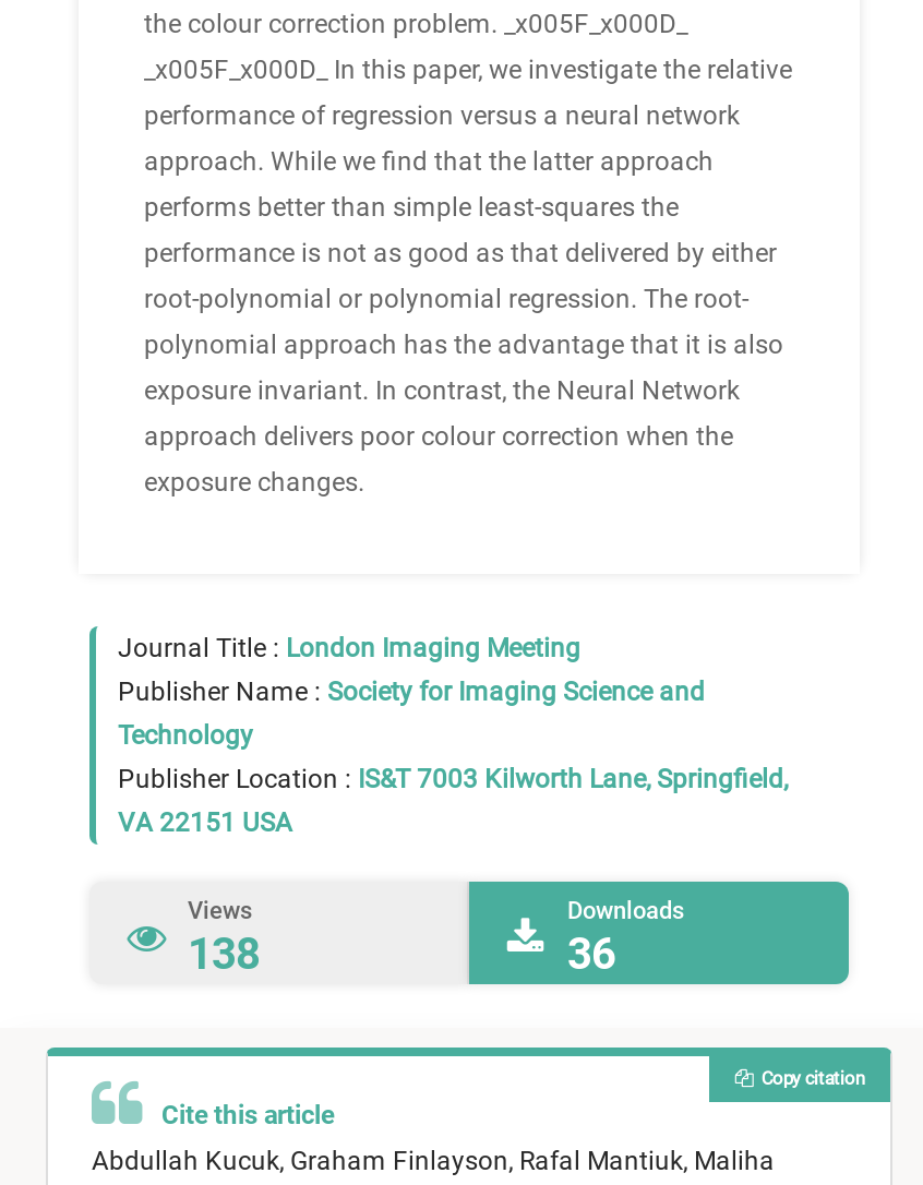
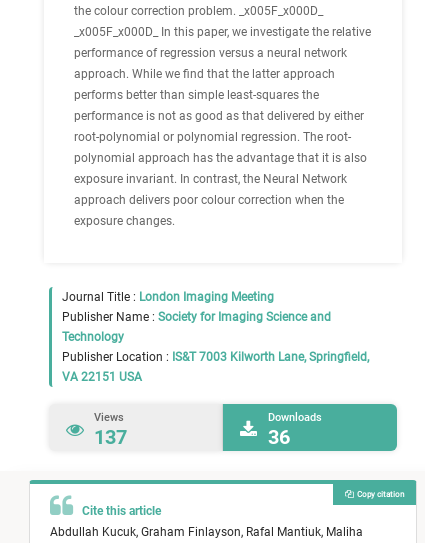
[188,927,260,980] 138 -> [94,425,127,449] 137

